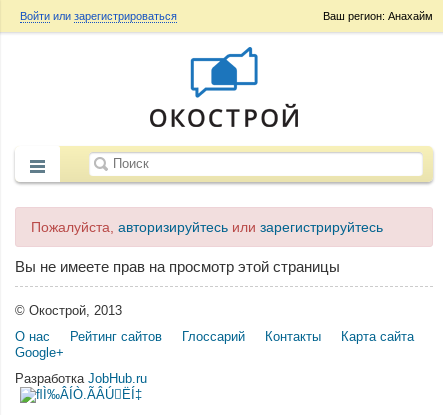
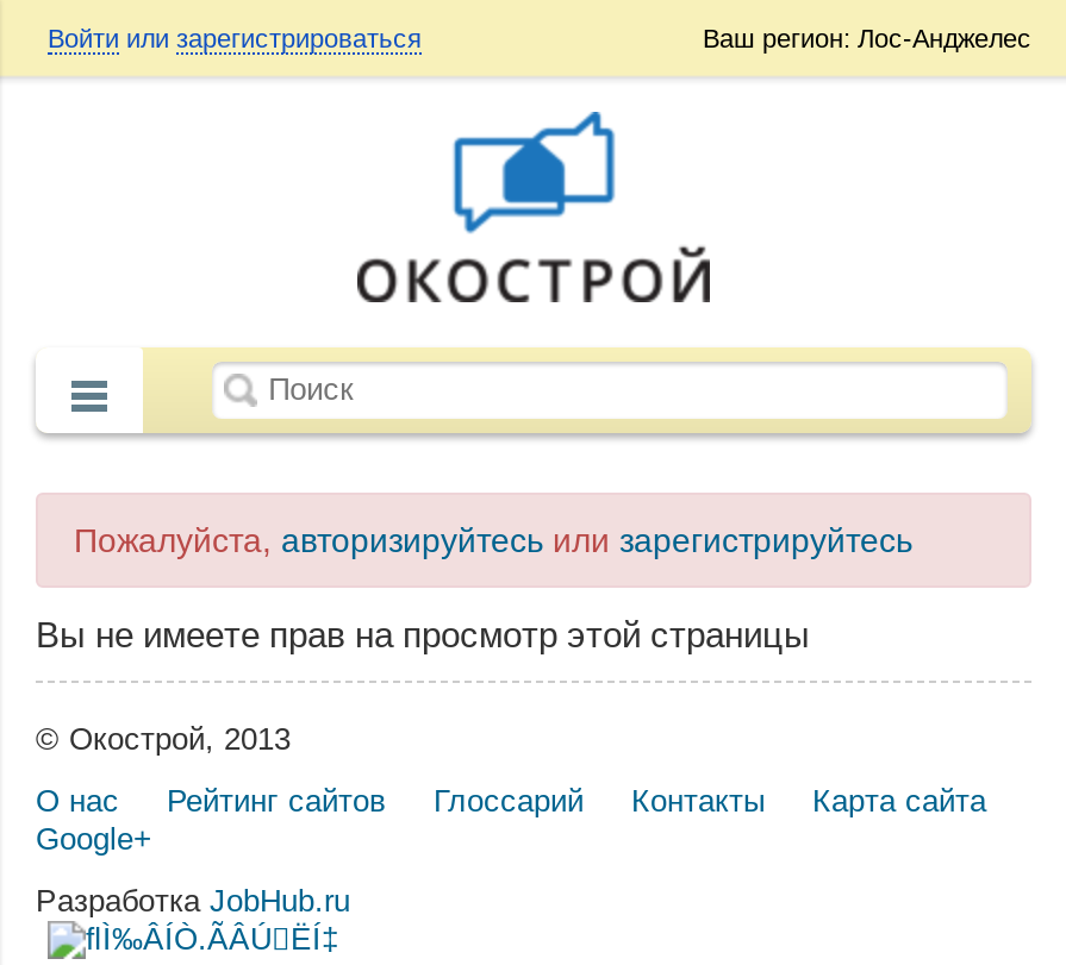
[323,10,433,22] Ваш регион: Анахайм -> [703,24,1031,52] Ваш регион: Лос-Анджелес

